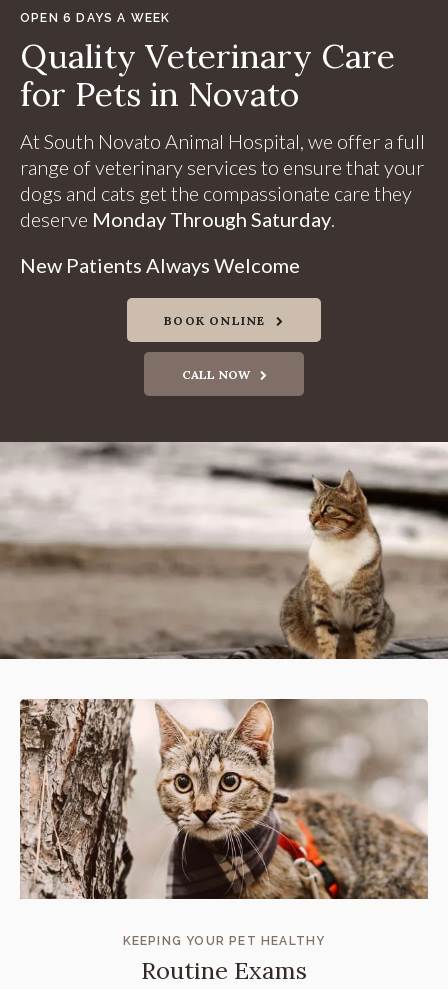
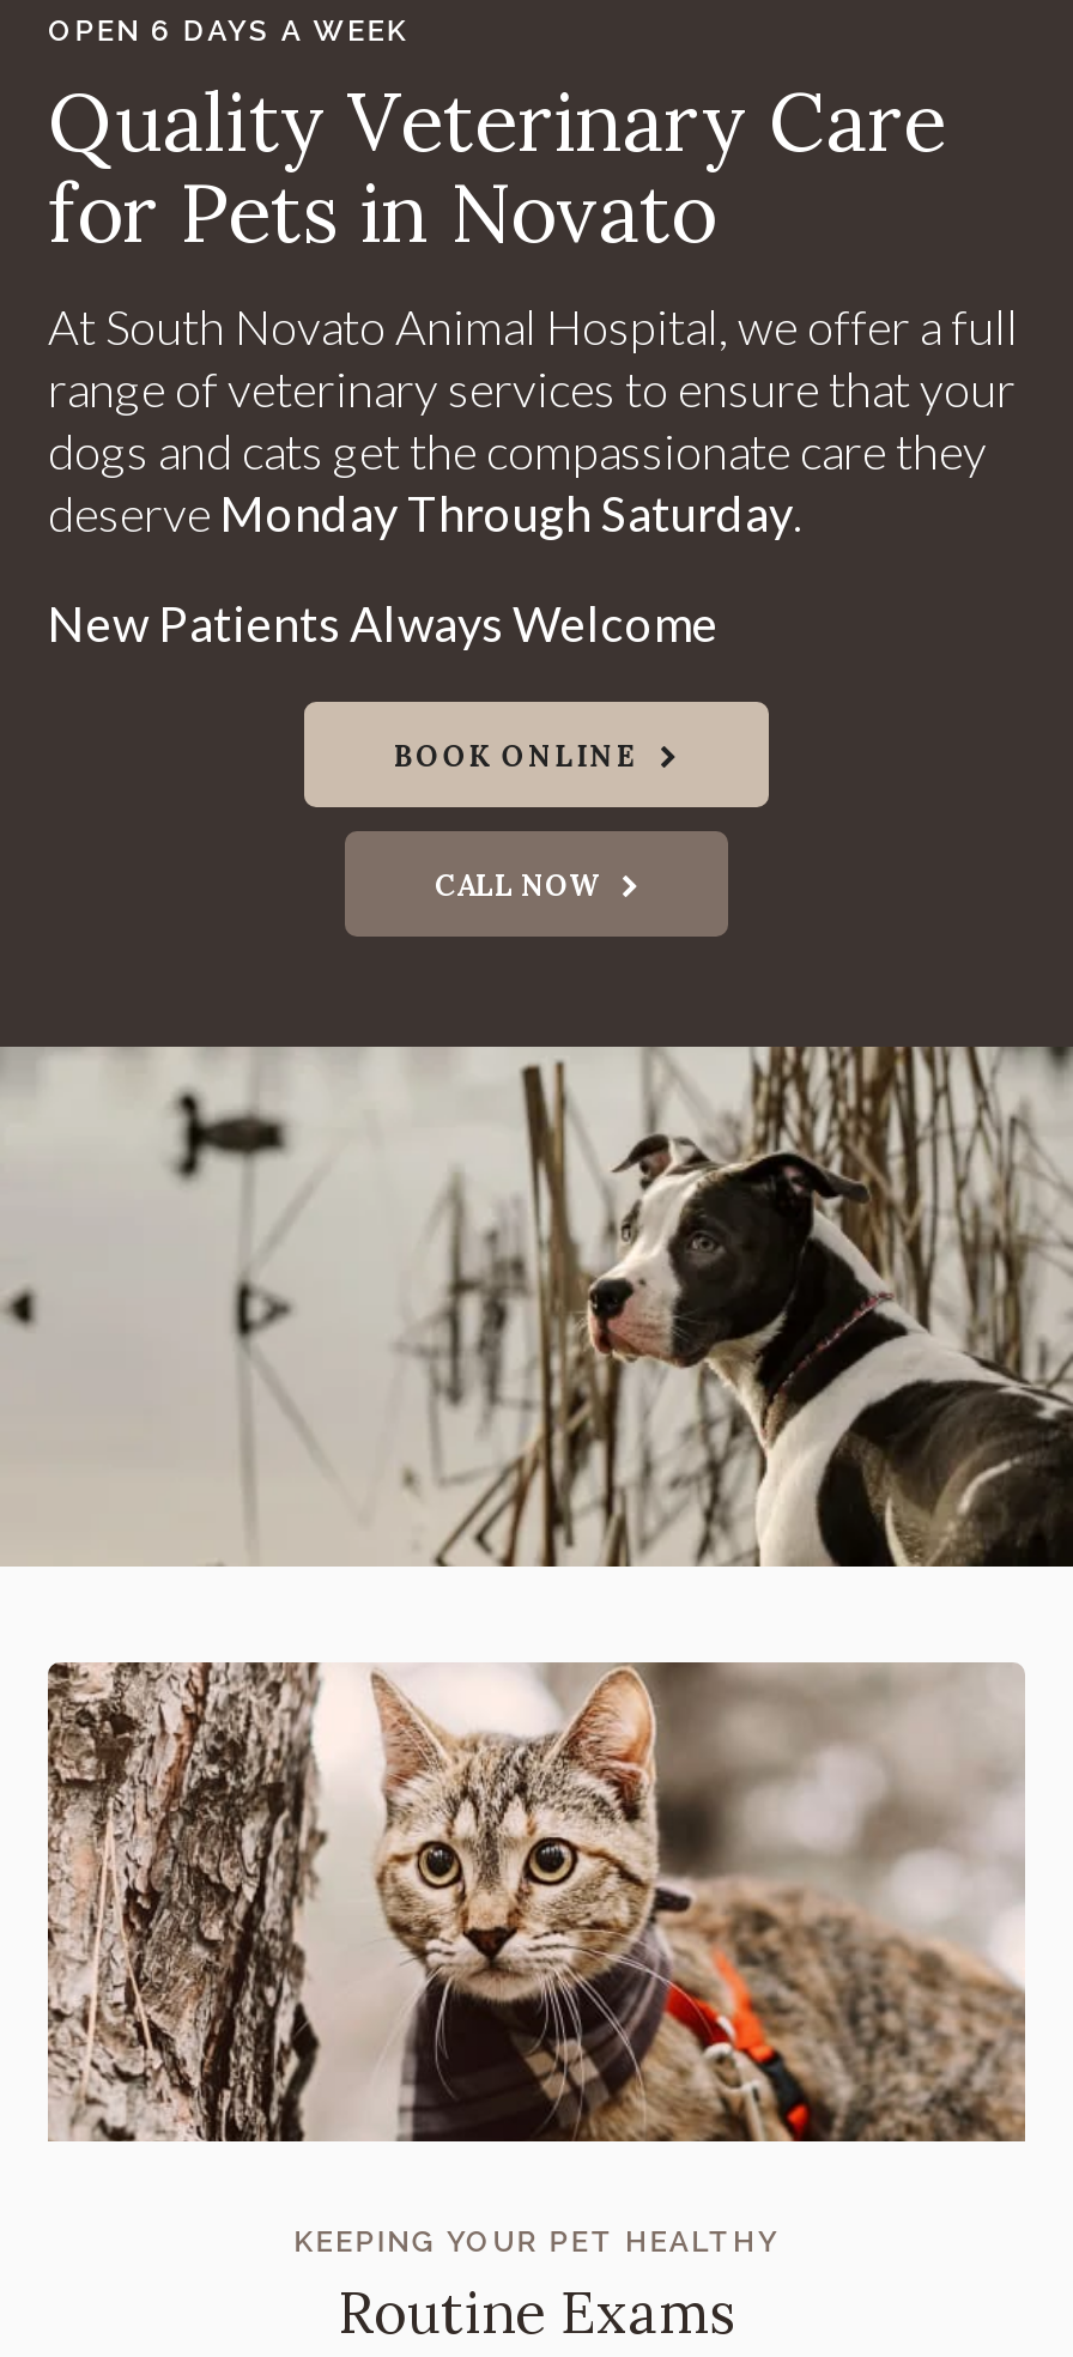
[3,441,445,660] [image] -> [7,1047,1066,1569] [image]

